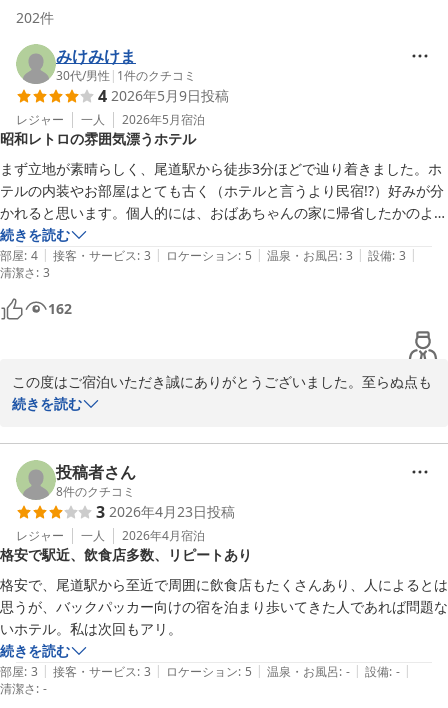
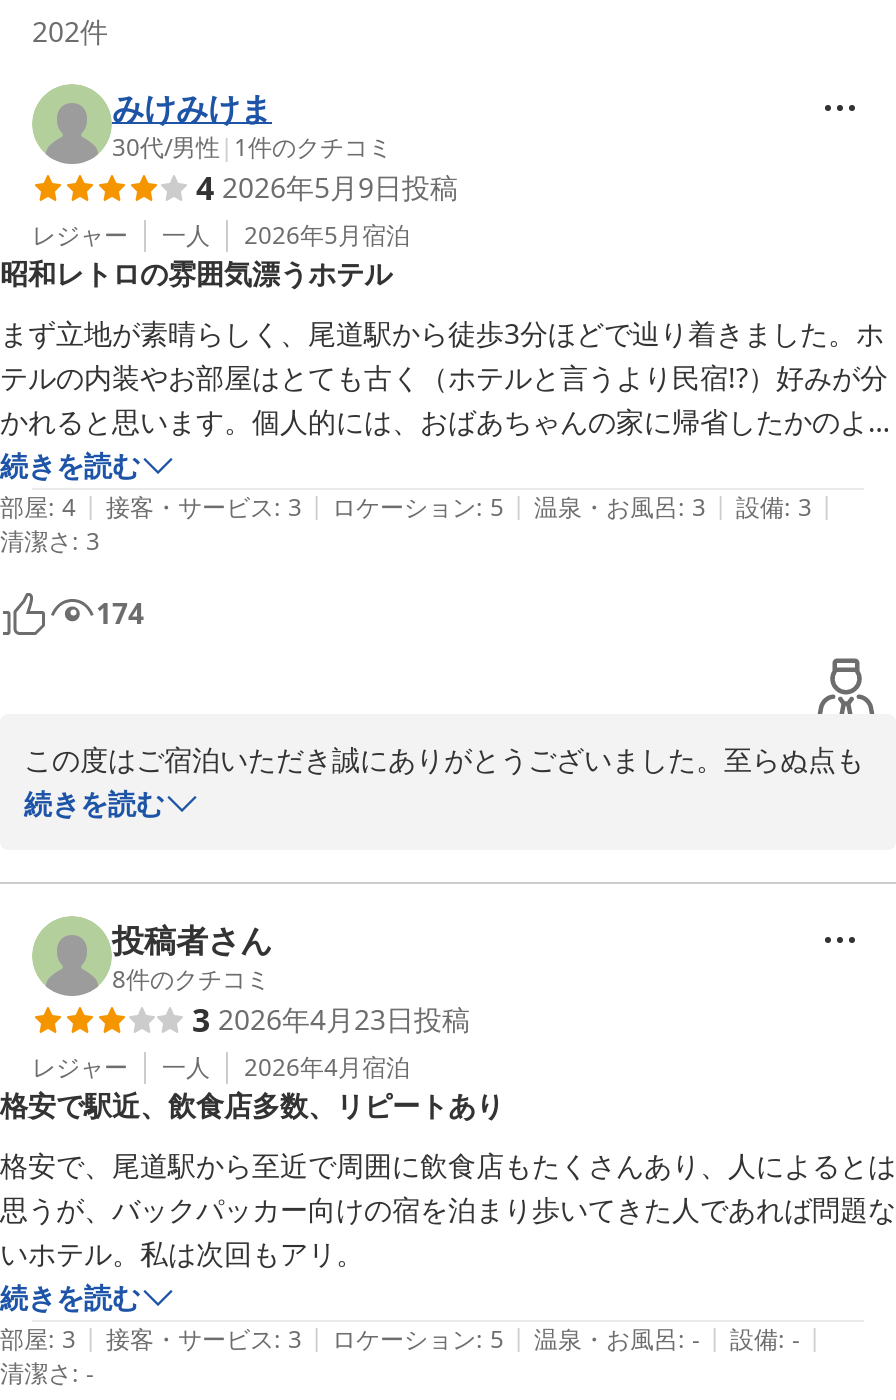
[48,299,72,318] 162 -> [96,594,144,632] 174

